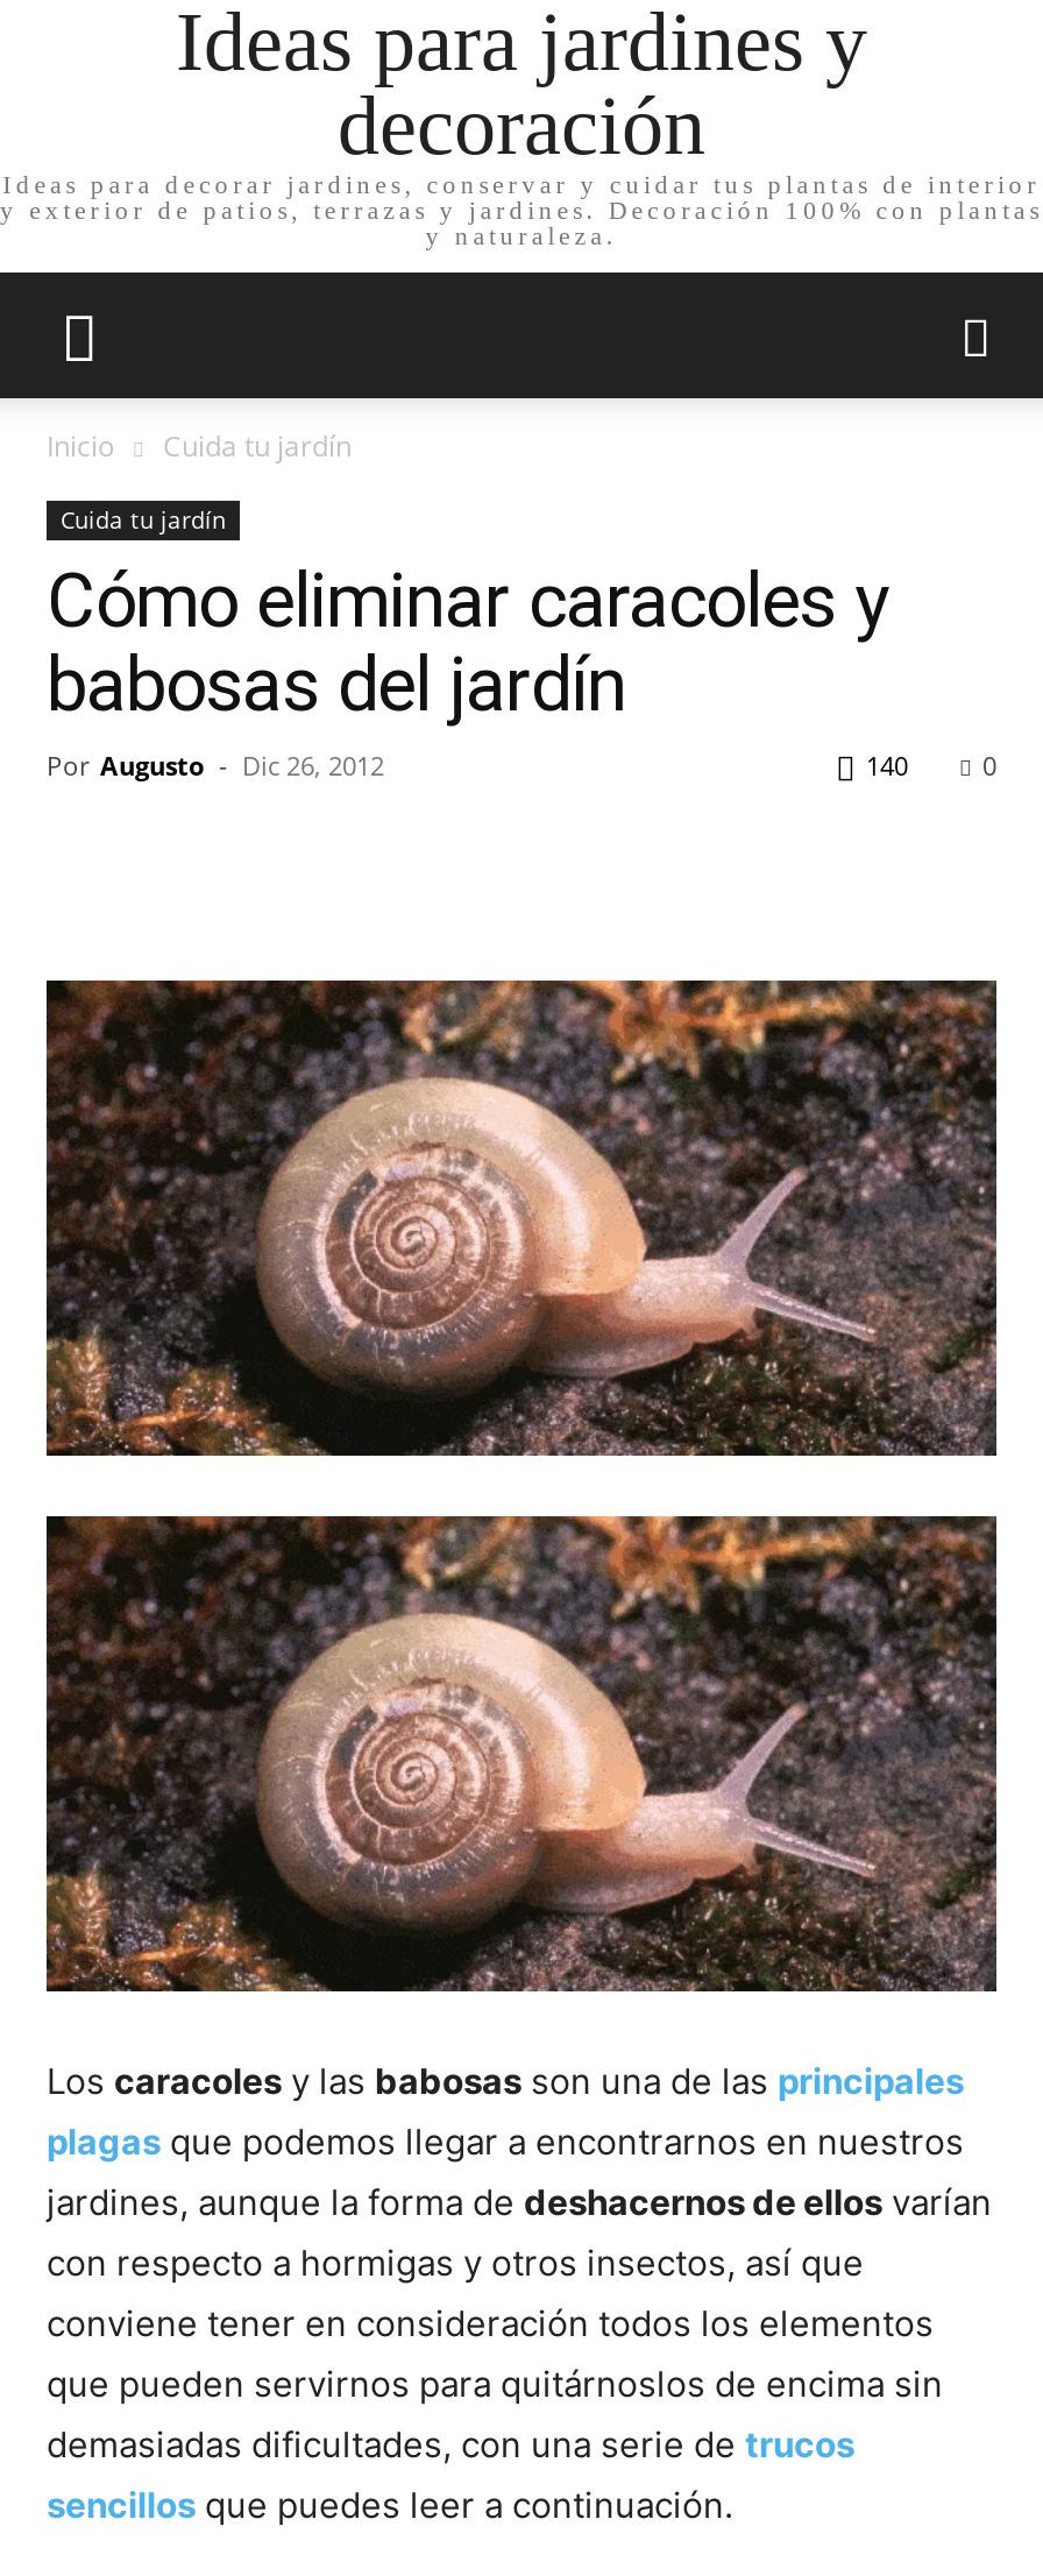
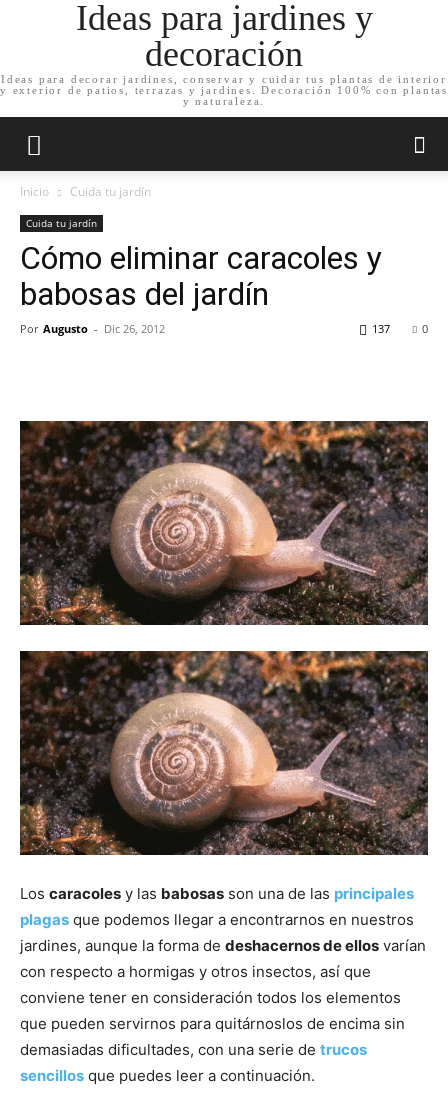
[866,748,908,783] 140 -> [372,321,390,336] 137

